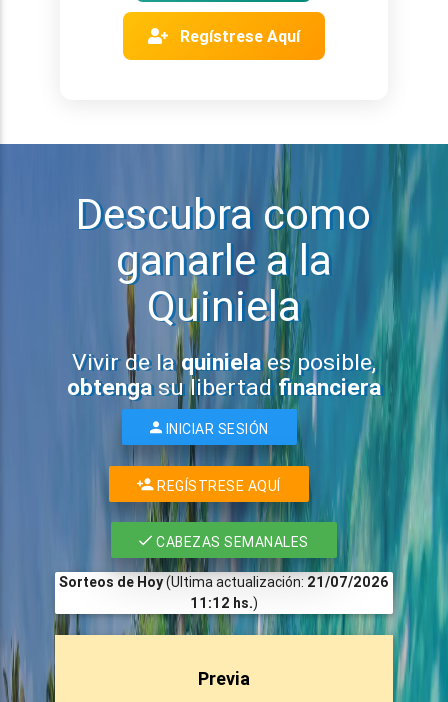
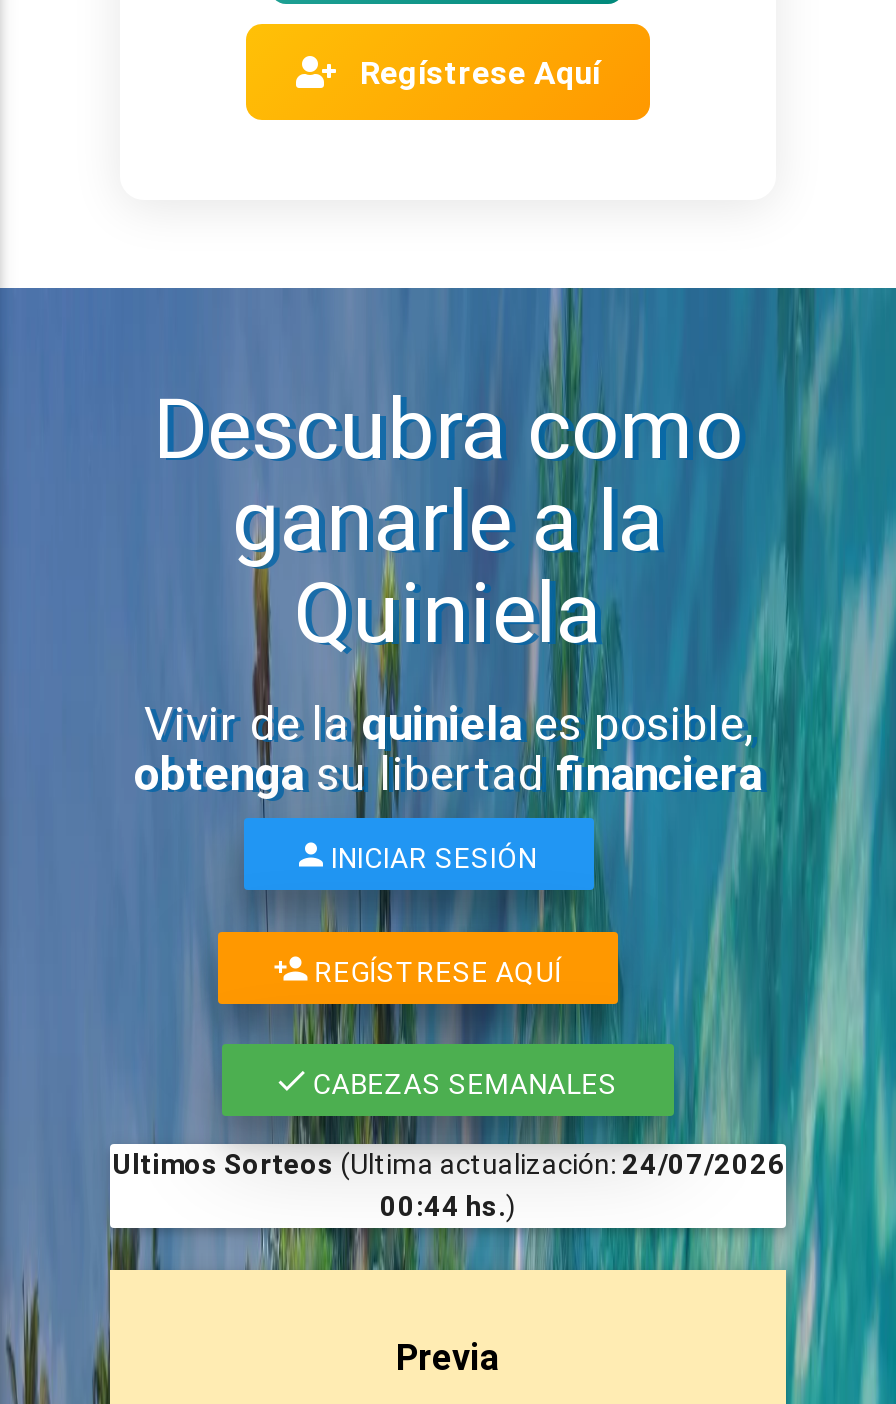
[59,573,388,612] Sorteos de Hoy(Ultima actualización:21/07/2026 | 11:12 hs.) -> [112,1146,784,1224] Ultimos Sorteos(Ultima actualización:24/07/2026 | 00:44 hs.)

